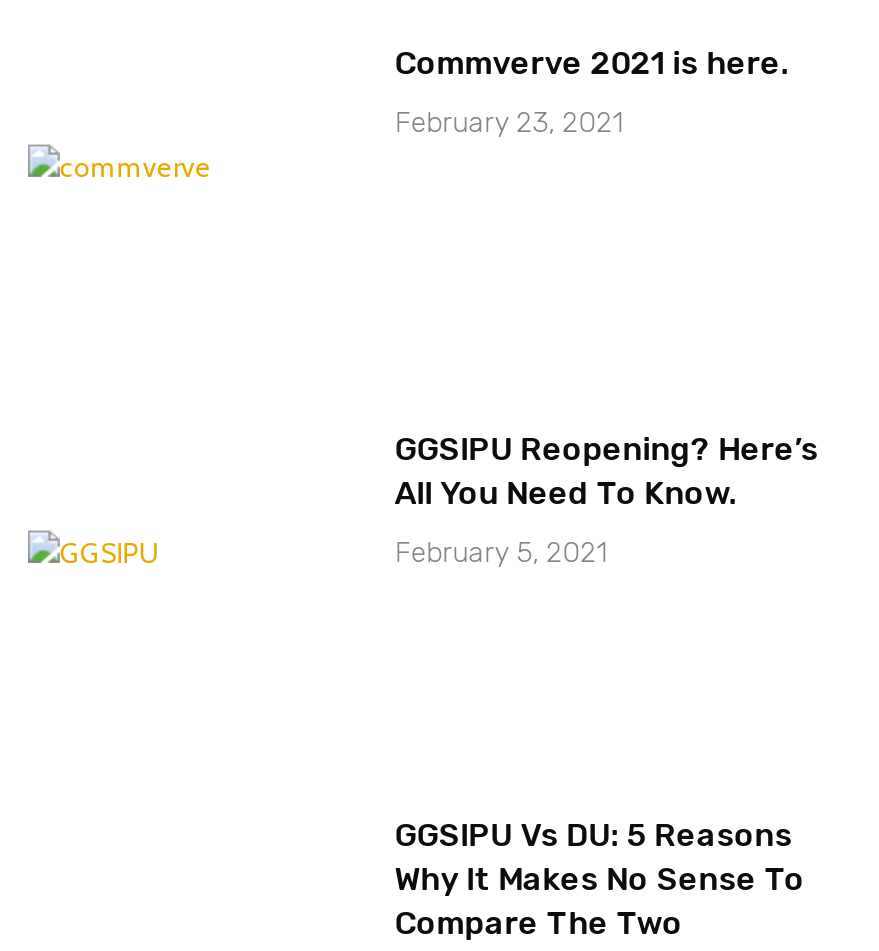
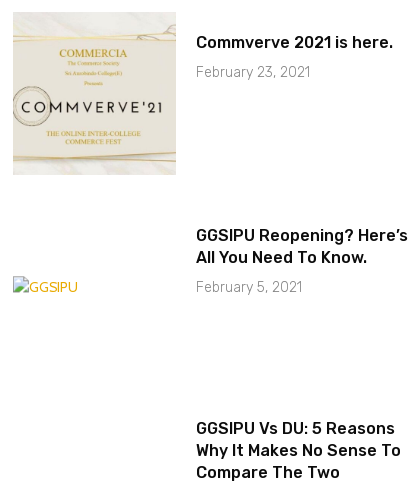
none -> [12,12,177,175] [image]

